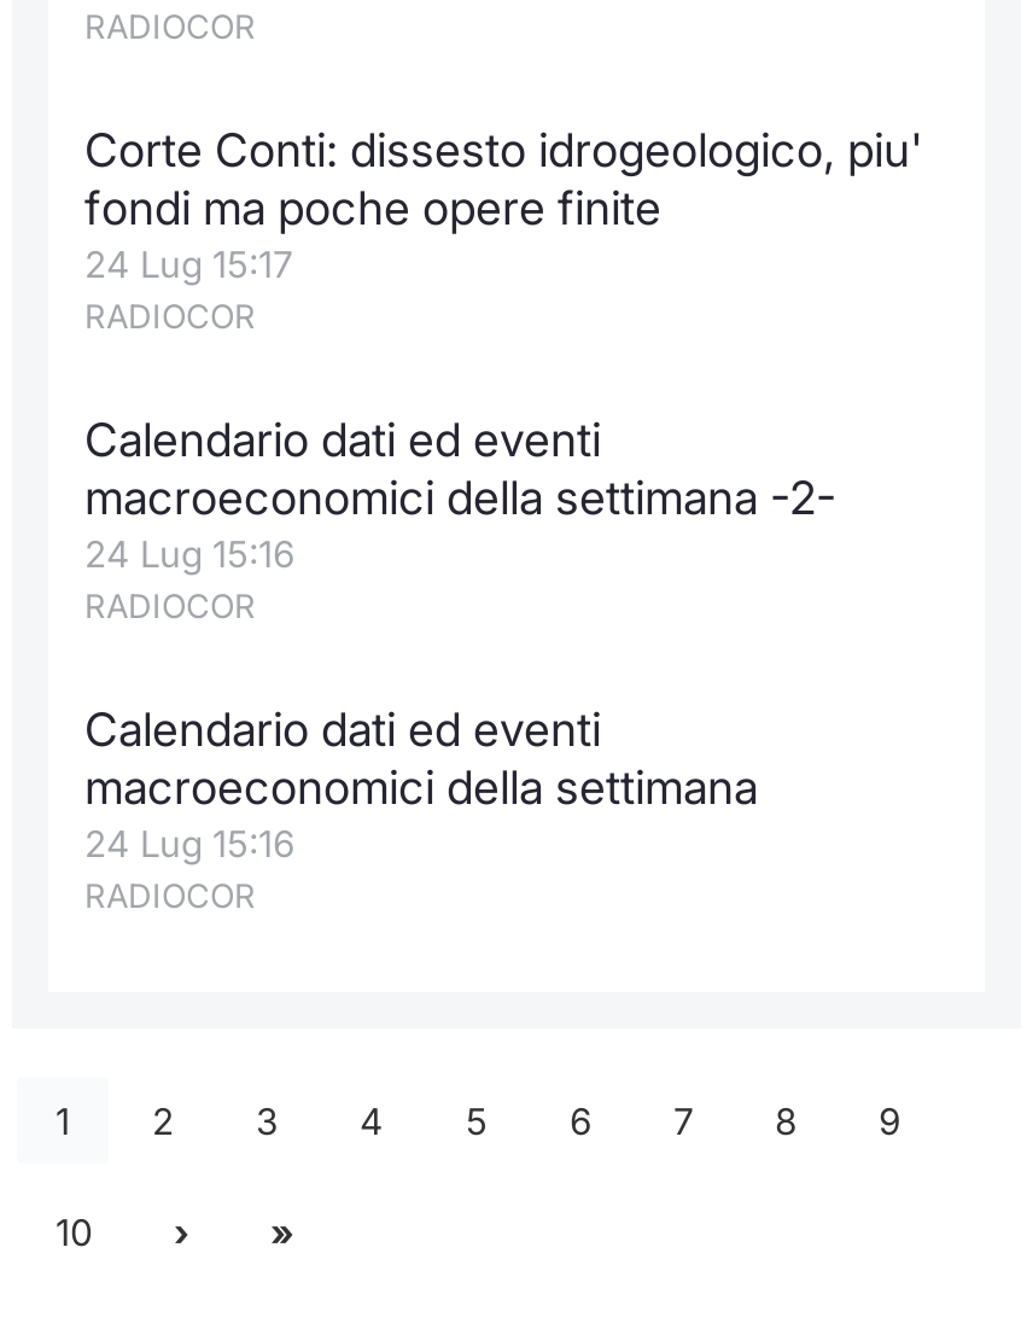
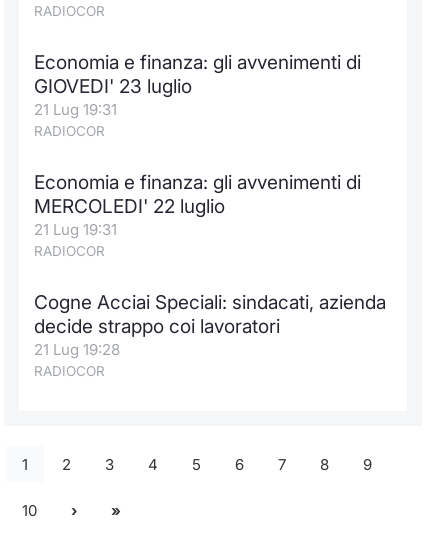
[84,123,922,287] Corte Conti: dissesto idrogeologico, piu' | fondi ma poche opere finite | 24 Lug 15:17 -> [34,51,361,119] Economia e finanza: gli avvenimenti di | GIOVEDI' 23 luglio | 21 Lug 19:31
[84,413,838,577] Calendario dati ed eventi | macroeconomici della settimana -2- | 24 Lug 15:16 -> [34,171,361,239] Economia e finanza: gli avvenimenti di | MERCOLEDI' 22 luglio | 21 Lug 19:31
[84,703,758,867] Calendario dati ed eventi | macroeconomici della settimana | 24 Lug 15:16 -> [34,291,386,359] Cogne Acciai Speciali: sindacati, azienda | decide strappo coi lavoratori | 21 Lug 19:28

